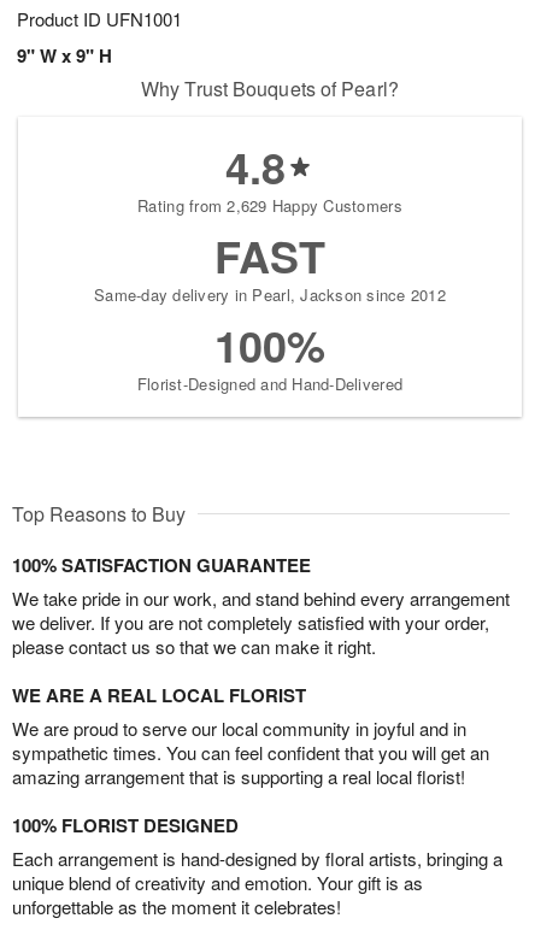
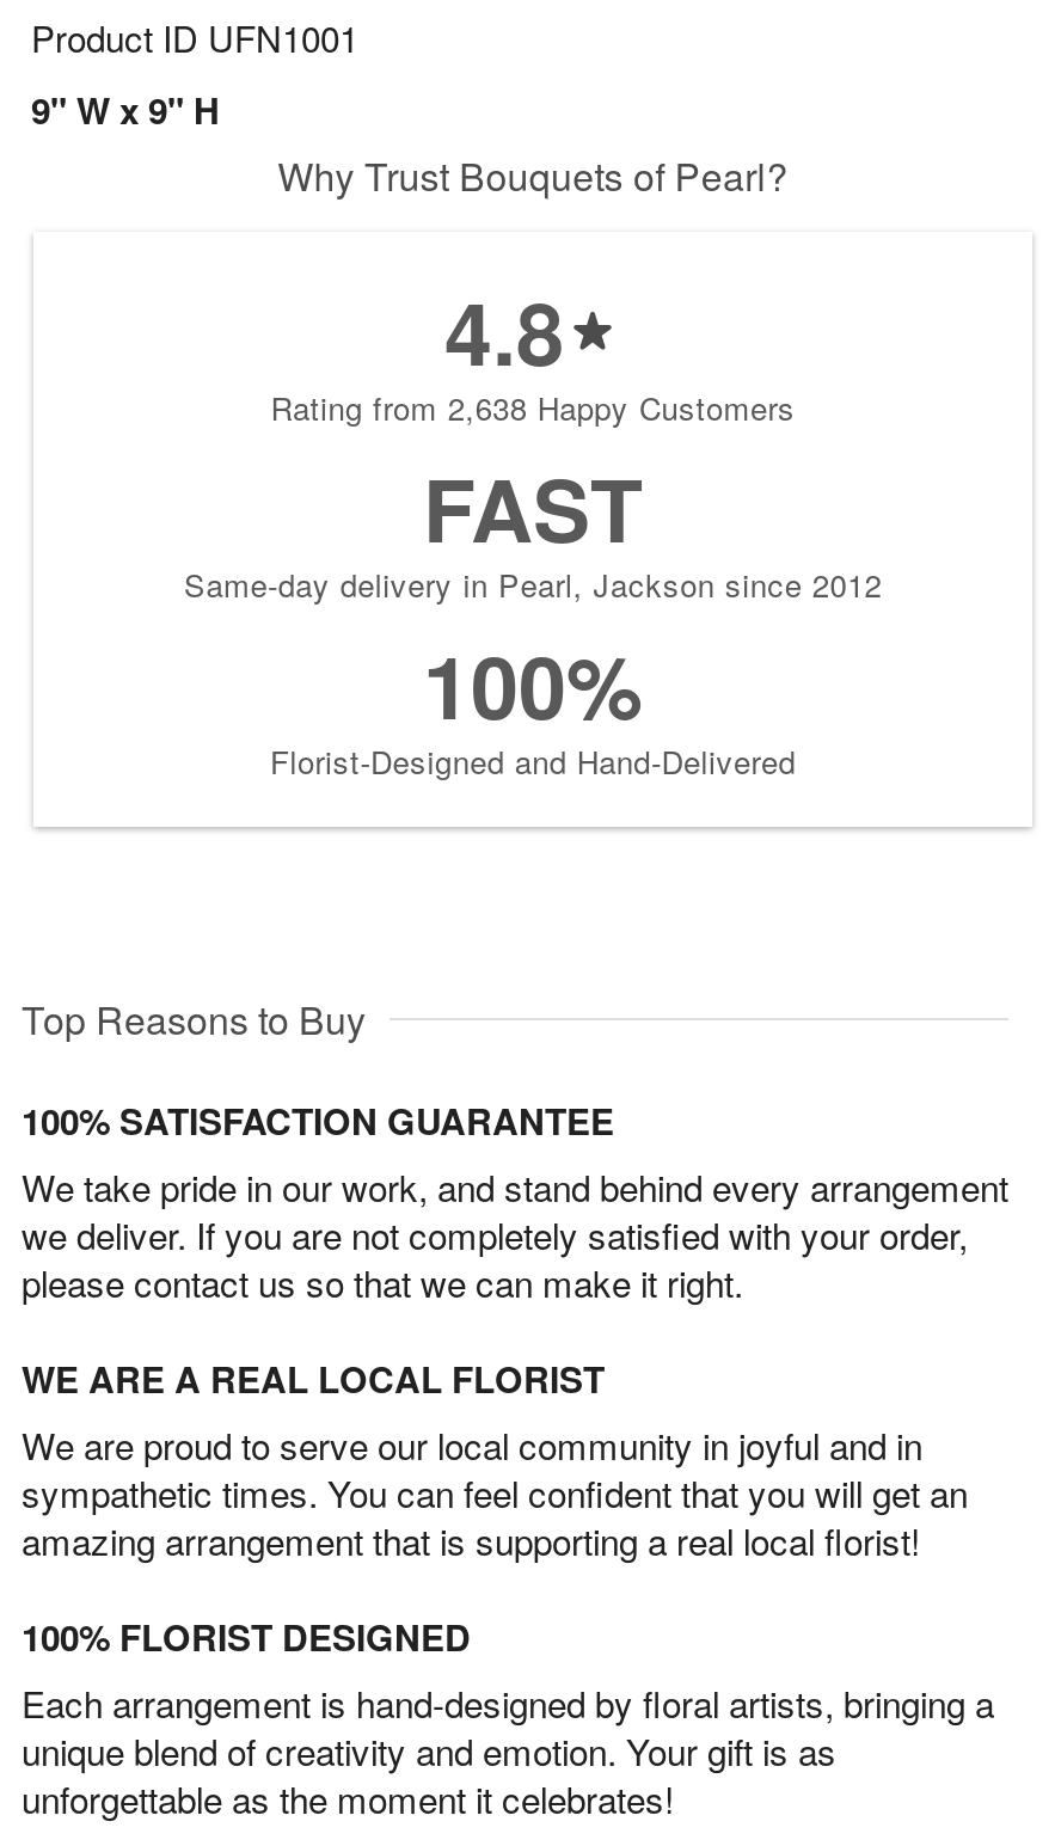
[138,194,402,217] Rating from 2,629 Happy Customers -> [271,386,795,431] Rating from 2,638 Happy Customers

